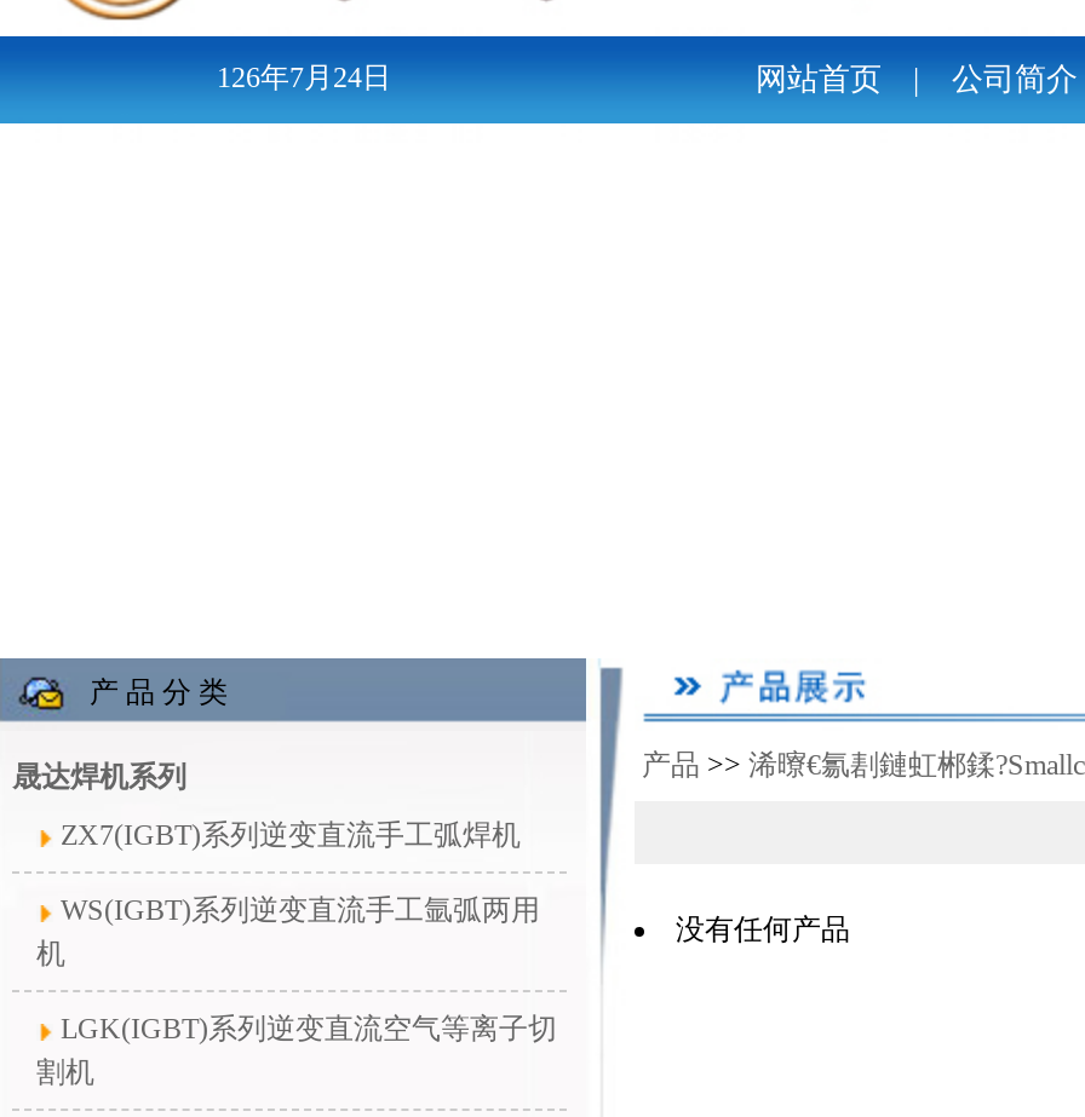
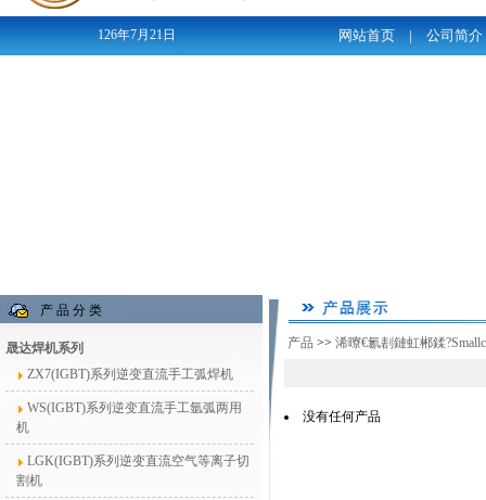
[217,61,391,94] 126年7月24日 -> [97,27,175,42] 126年7月21日

